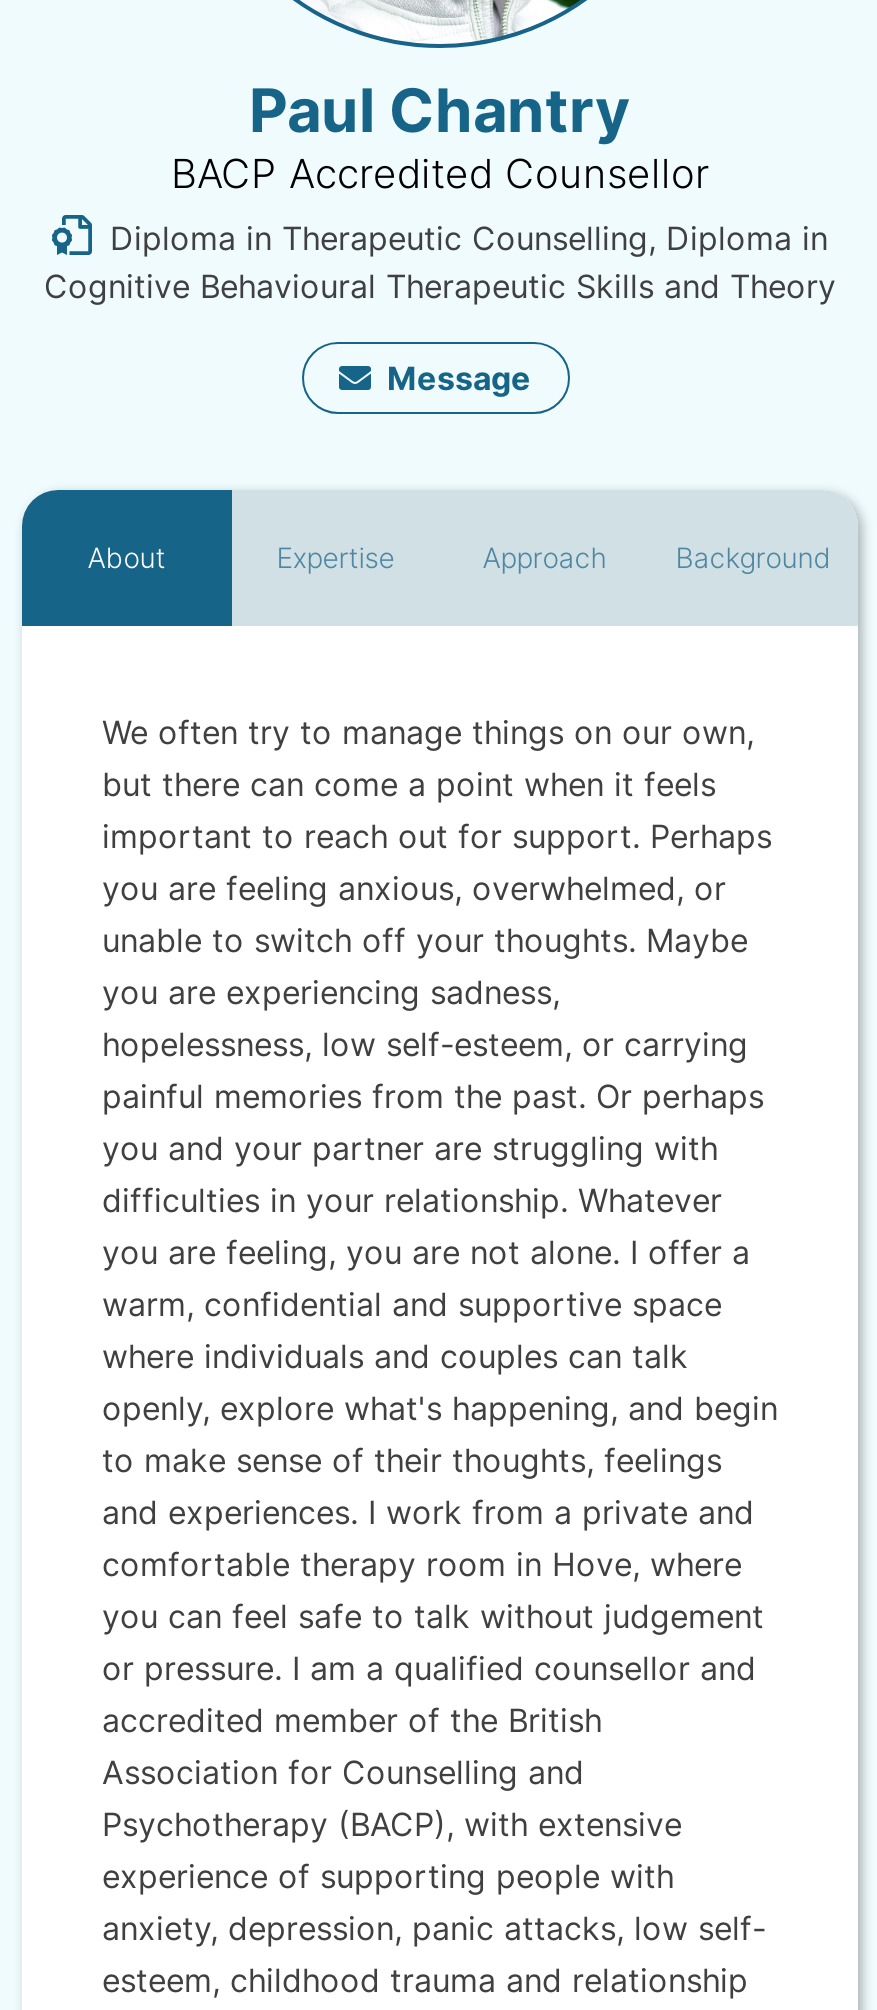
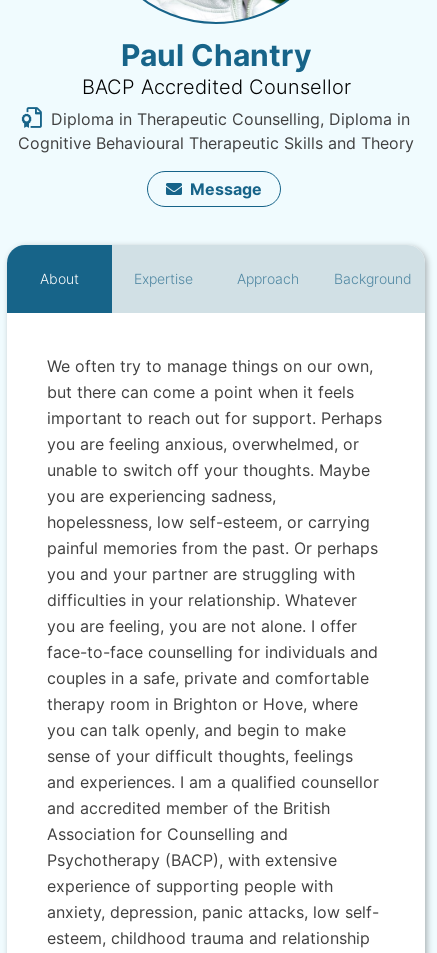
[102,1233,778,1741] you are feeling, you are not alone. I offer a | warm, confidential and supportive space | where individuals and couples can talk | openly, explore what's happening, and begin | to make sense of their thoughts, feelings | and experiences. I work from a private and | comfortable therapy room in Hove, where | you can feel safe to talk without judgement | or pressure. I am a qualified counsellor and | accredited member of the British -> [47,616,379,818] you are feeling, you are not alone. I offer | face-to-face counselling for individuals and | couples in a safe, private and comfortable | therapy room in Brighton or Hove, where | you can talk openly, and begin to make | sense of your difficult thoughts, feelings | and experiences. I am a qualified counsellor | and accredited member of the British

